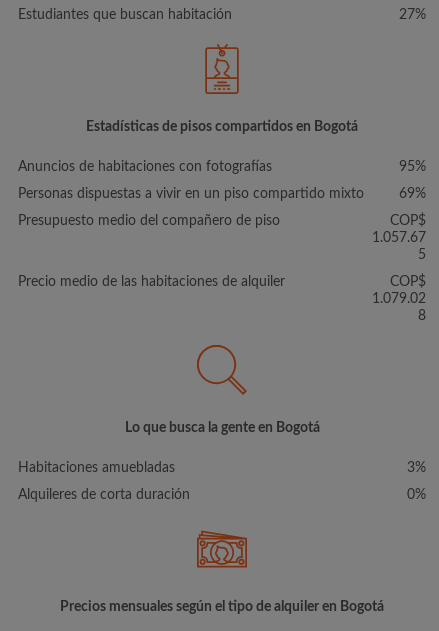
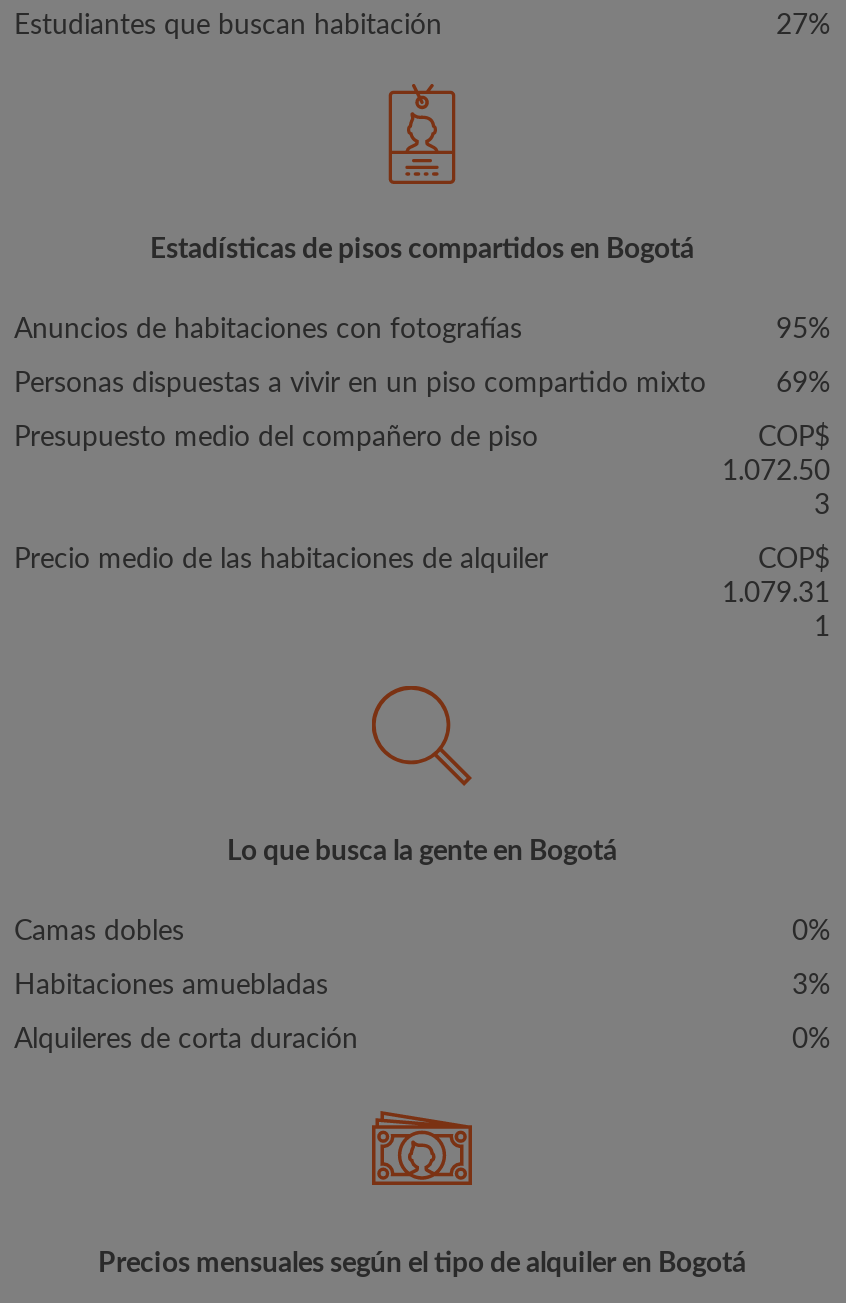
[372,231,426,245] 1.057.67 -> [722,458,830,486] 1.072.50
[418,248,426,262] 5 -> [814,492,830,520] 3
[372,292,426,306] 1.079.02 -> [722,580,830,608] 1.079.31
[418,309,426,323] 8 -> [814,614,830,642] 1
none -> [14,918,830,946] Camas dobles | 0%

